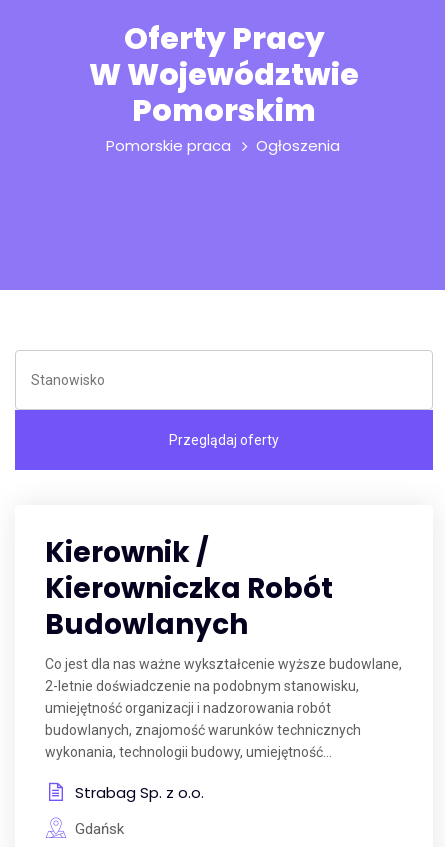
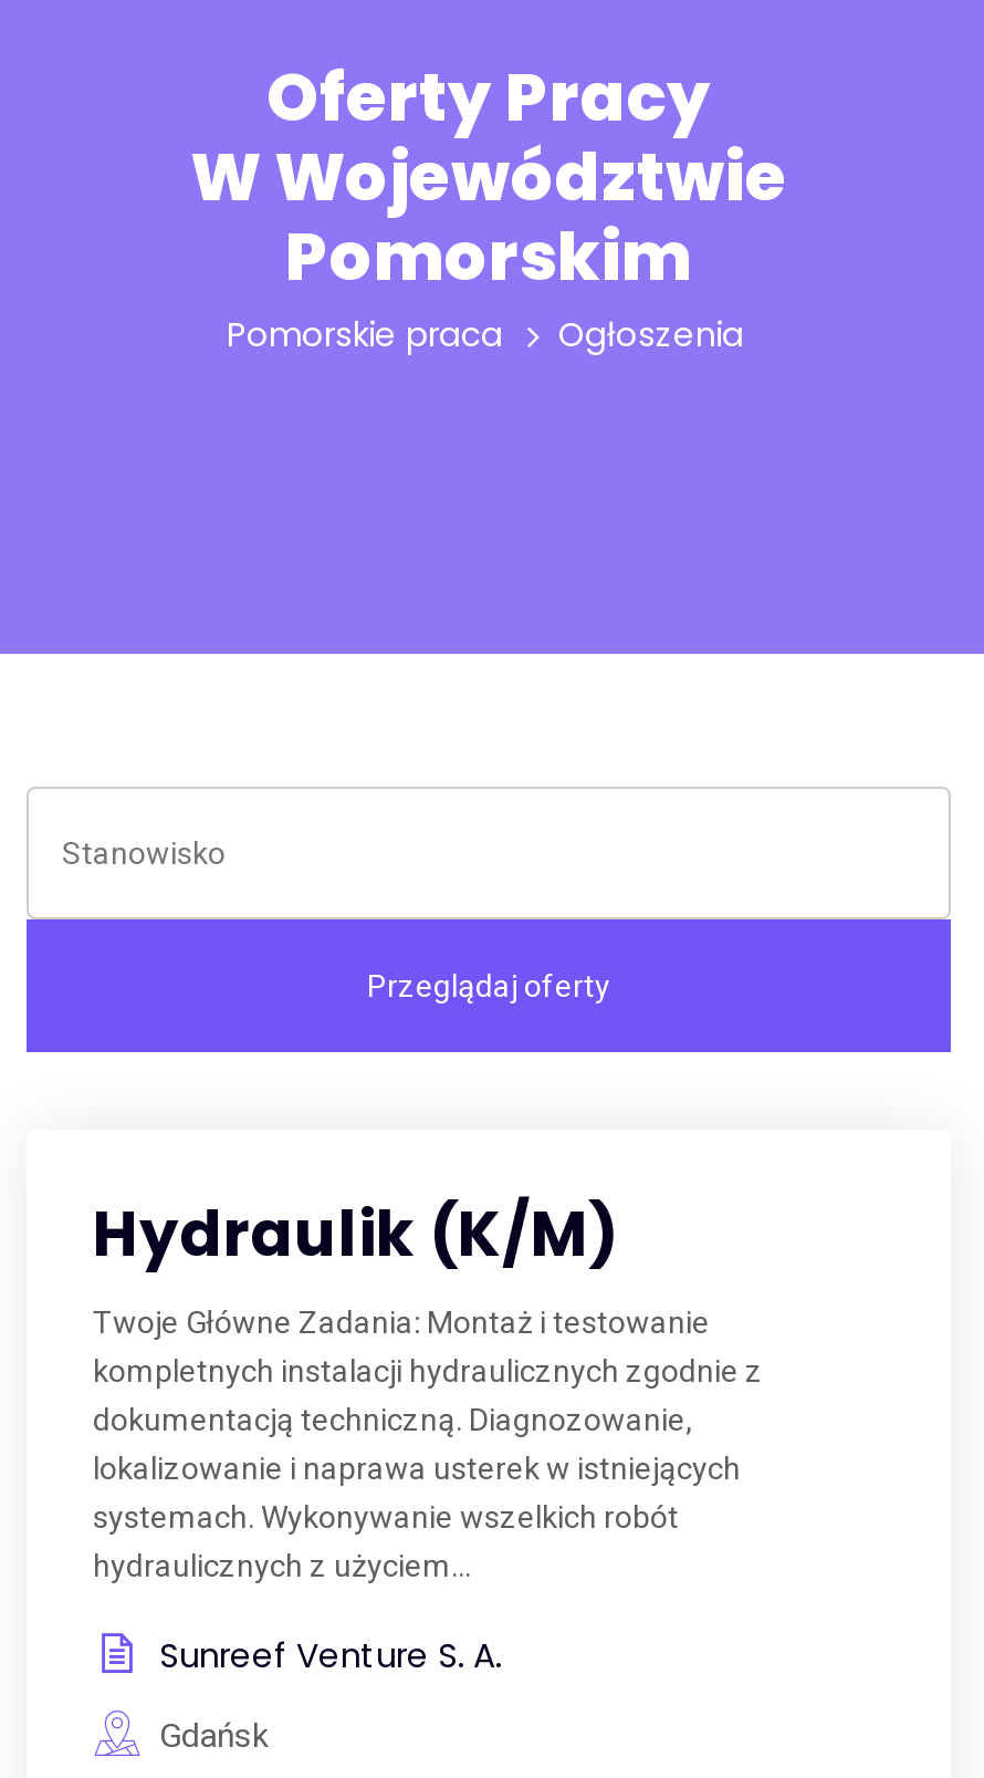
[45,533,402,760] Kierownik / | Kierowniczka Robót | Budowlanych | Co jest dla nas ważne wykształcenie wyższe budowlane, | 2-letnie doświadczenie na podobnym stanowisku, | umiejętność organizacji i nadzorowania robót | budowlanych, znajomość warunków technicznych | wykonania, technologii budowy, umiejętność... -> [93,1192,763,1583] Hydraulik (K/M) | Twoje Główne Zadania: Montaż i testowanie | kompletnych instalacji hydraulicznych zgodnie z | dokumentacją techniczną. Diagnozowanie, | lokalizowanie i naprawa usterek w istniejących | systemach. Wykonywanie wszelkich robót | hydraulicznych z użyciem...
[75,782,204,803] Strabag Sp. z o.o. -> [159,1632,502,1678] Sunreef Venture S. A.

